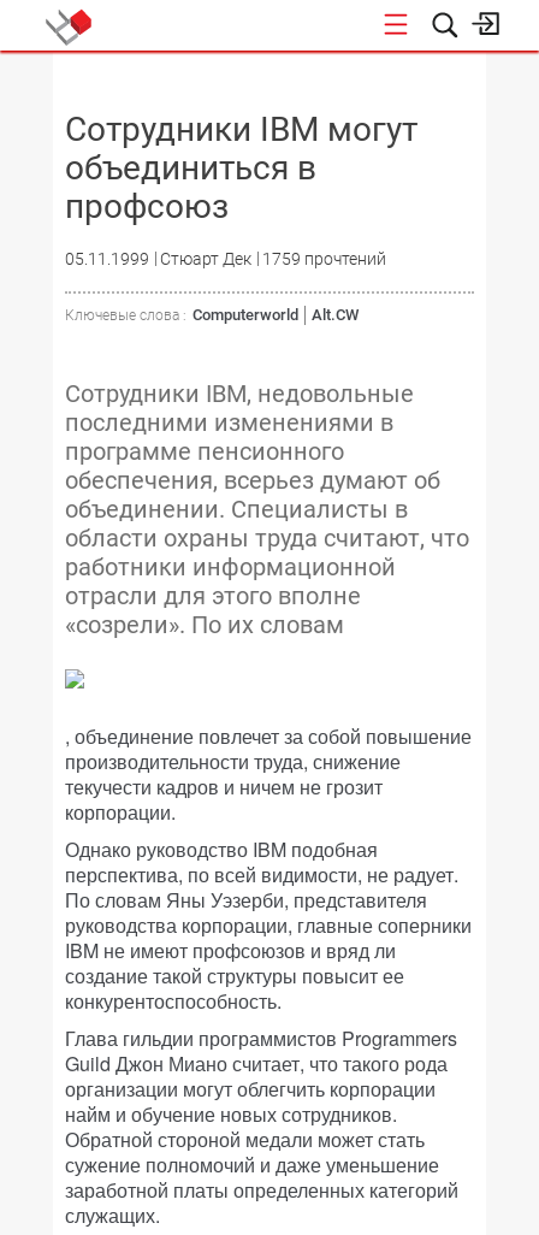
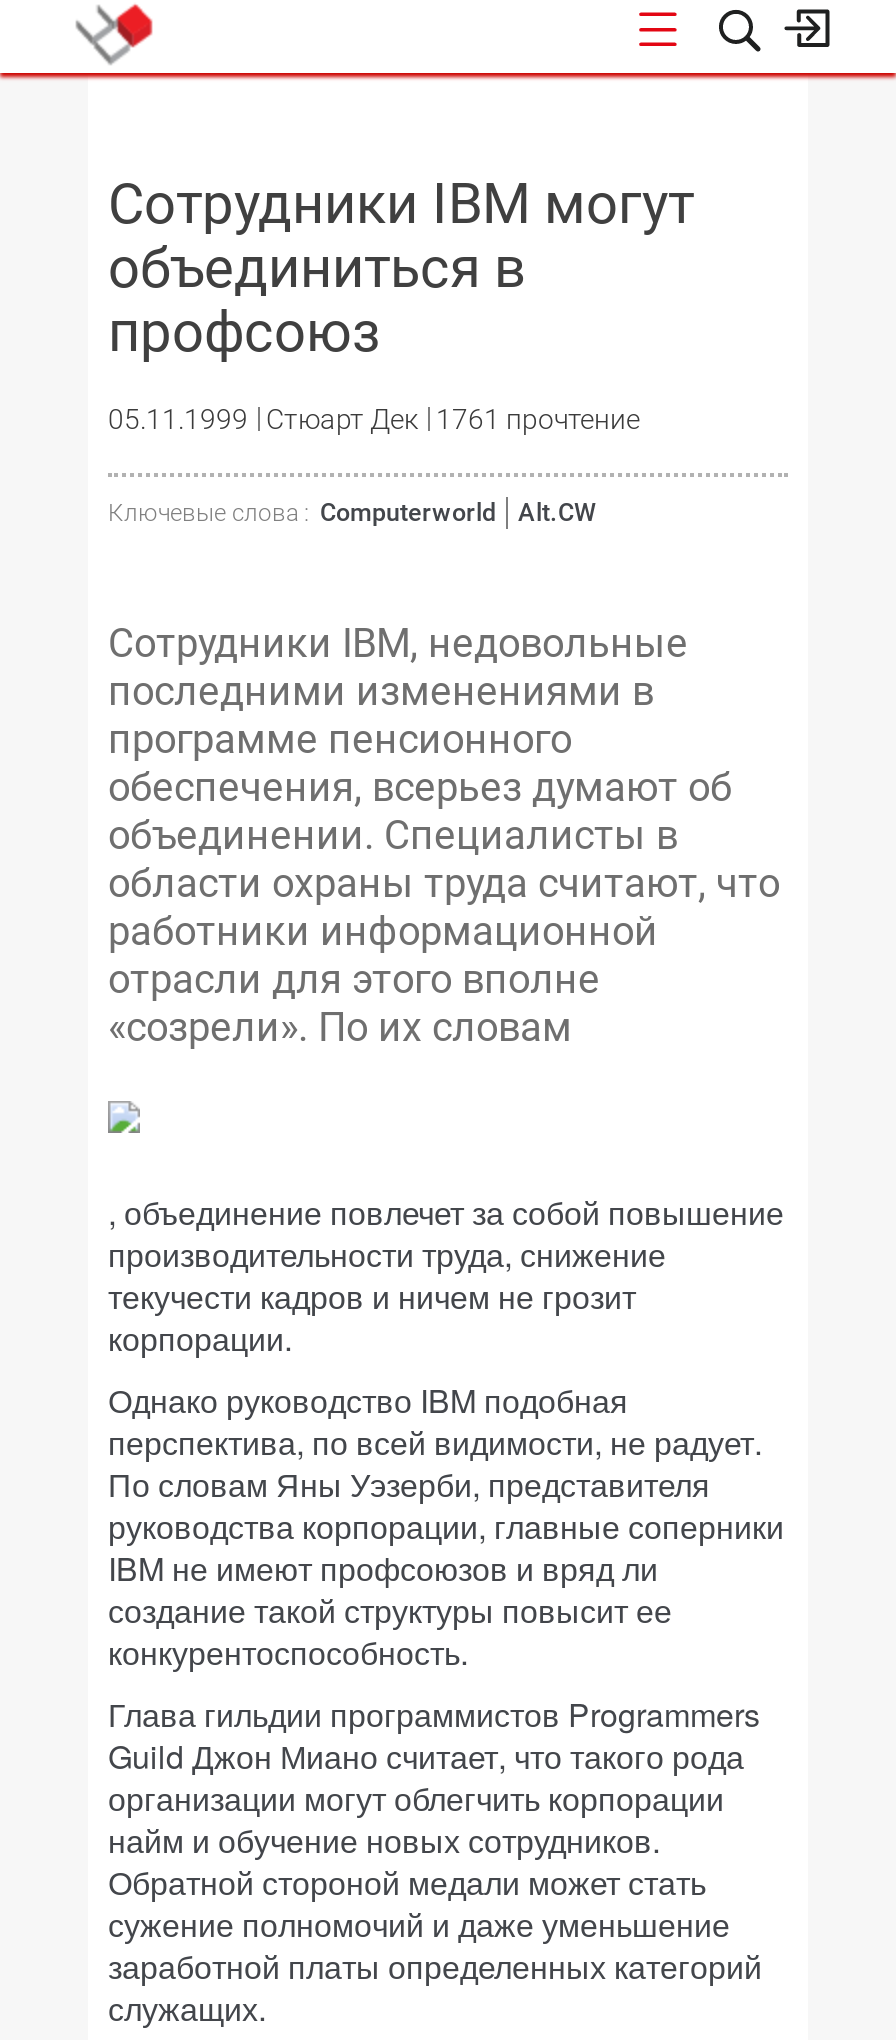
[65,249,386,268] 05.11.1999 Стюарт Дек 1759 прочтений -> [108,403,640,435] 05.11.1999 Стюарт Дек 1761 прочтение

